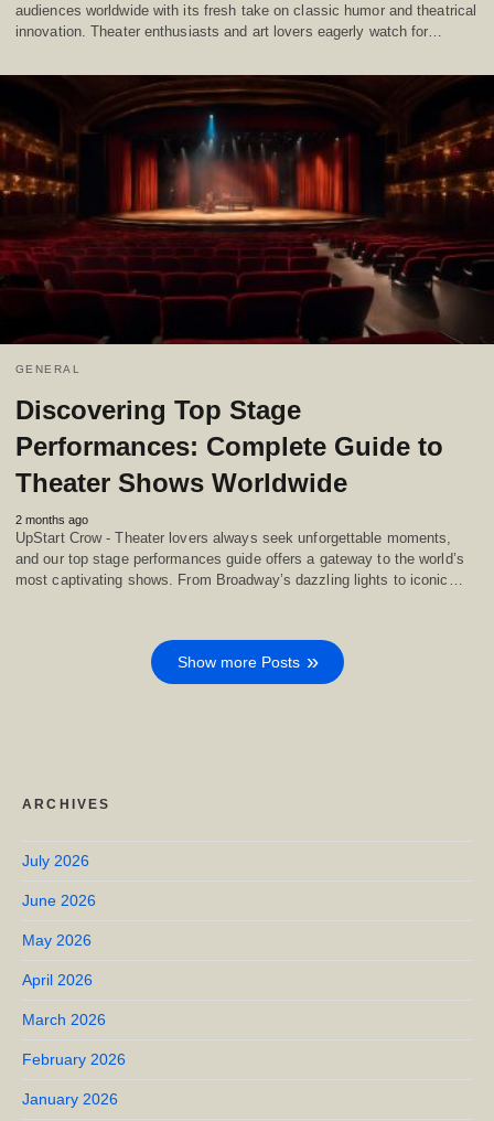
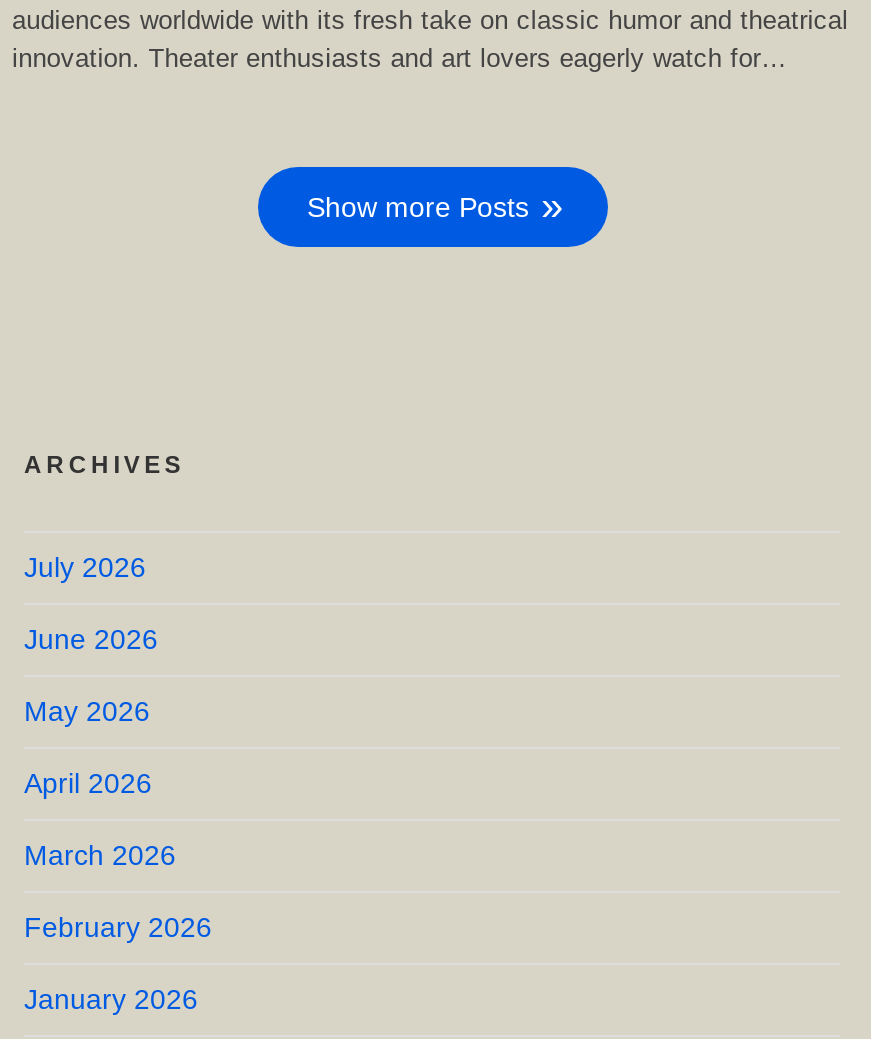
[3,74,491,588] [image] | GENERAL | Discovering Top Stage | Performances: Complete Guide to | Theater Shows Worldwide | 2 months ago | UpStart Crow - Theater lovers always seek unforgettable moments, | and our top stage performances guide offers a gateway to the world’s | most captivating shows. From Broadway’s dazzling lights to iconic… -> none

